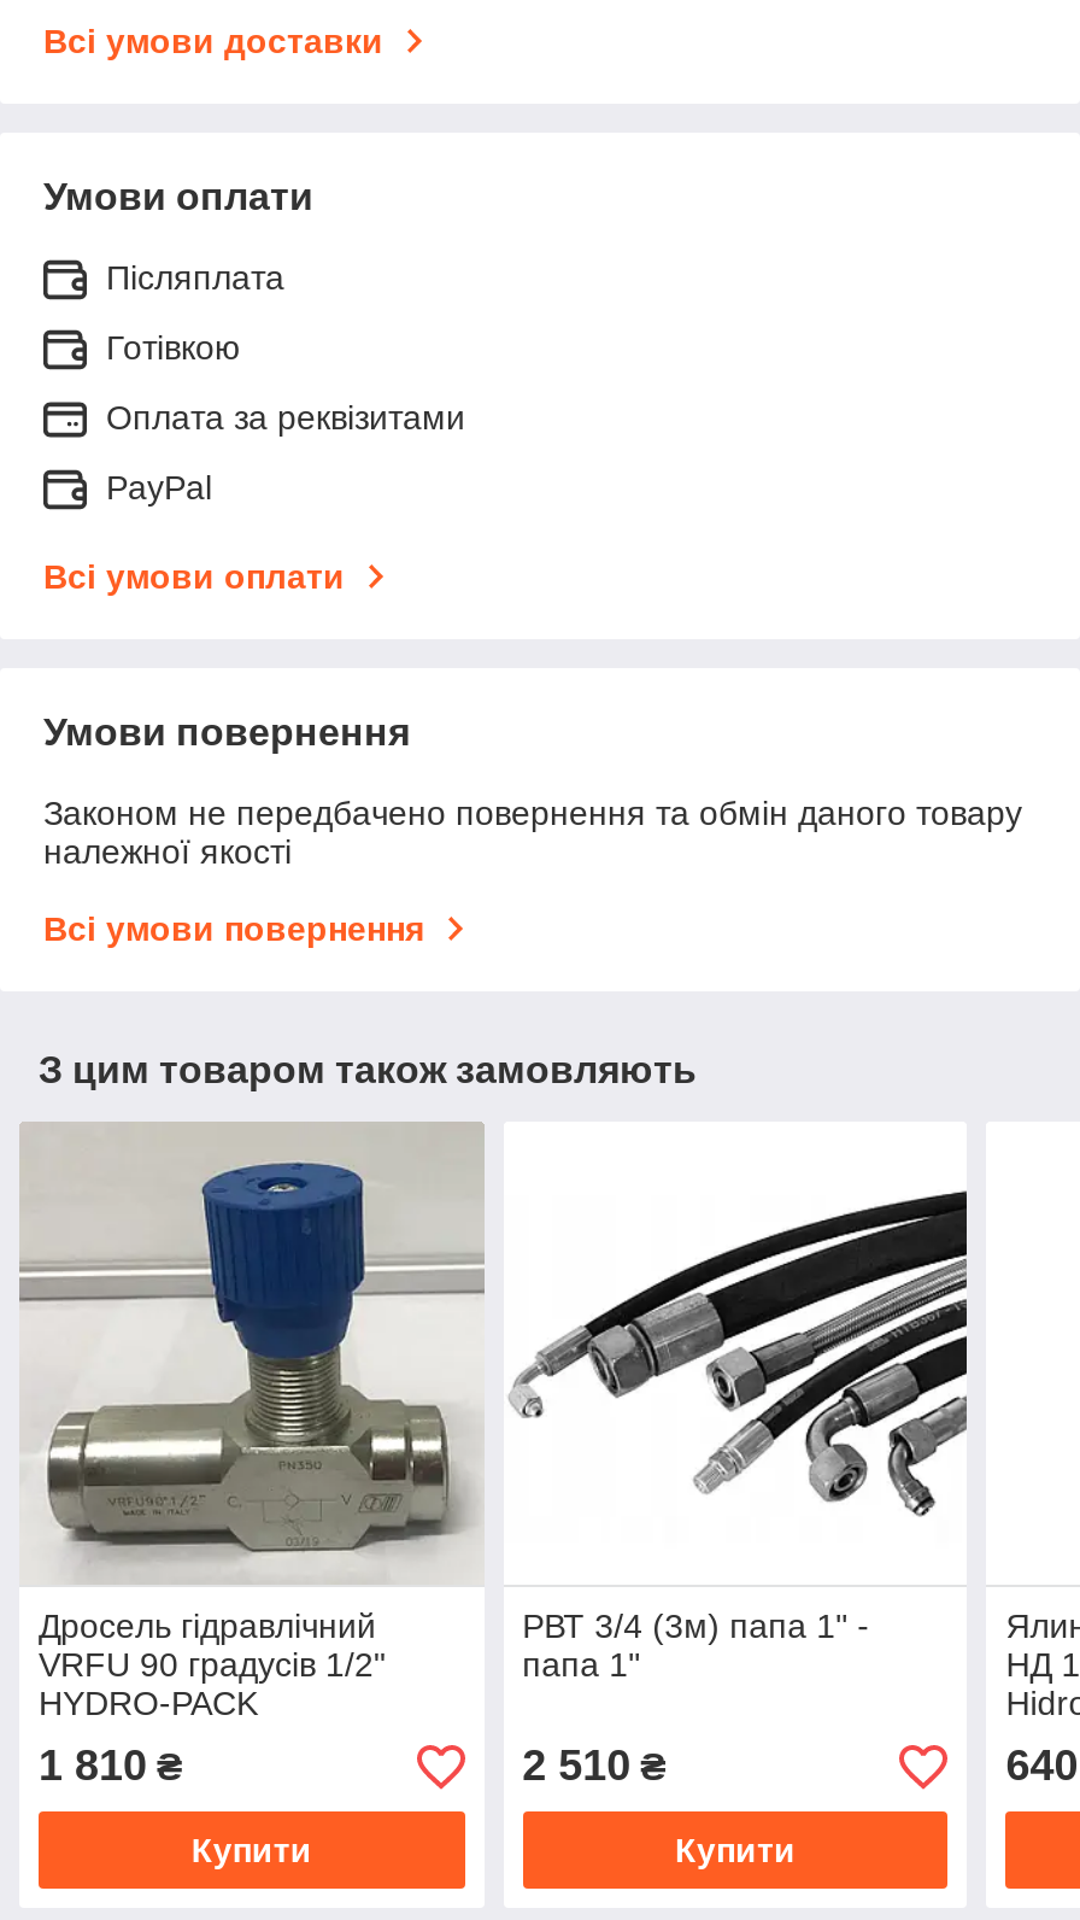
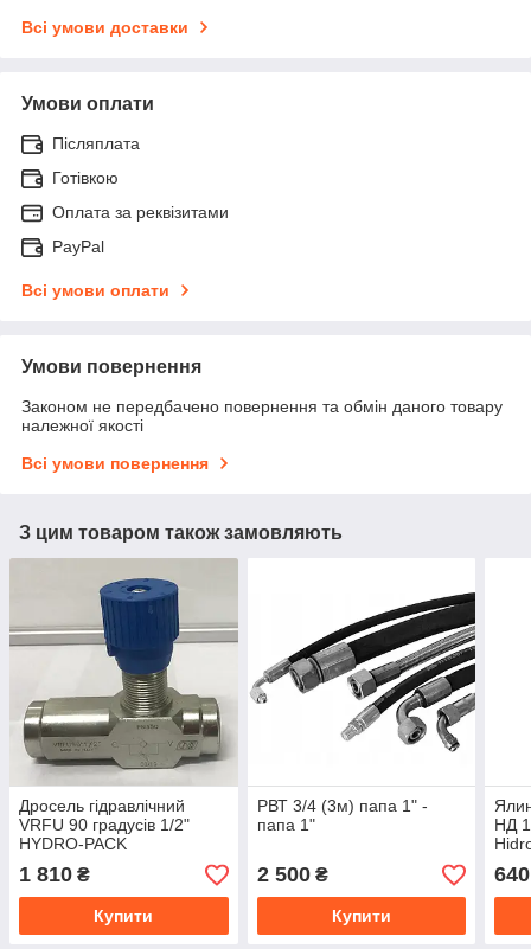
[522,1742,667,1791] 2 510 ₴ -> [257,863,328,887] 2 500 ₴

